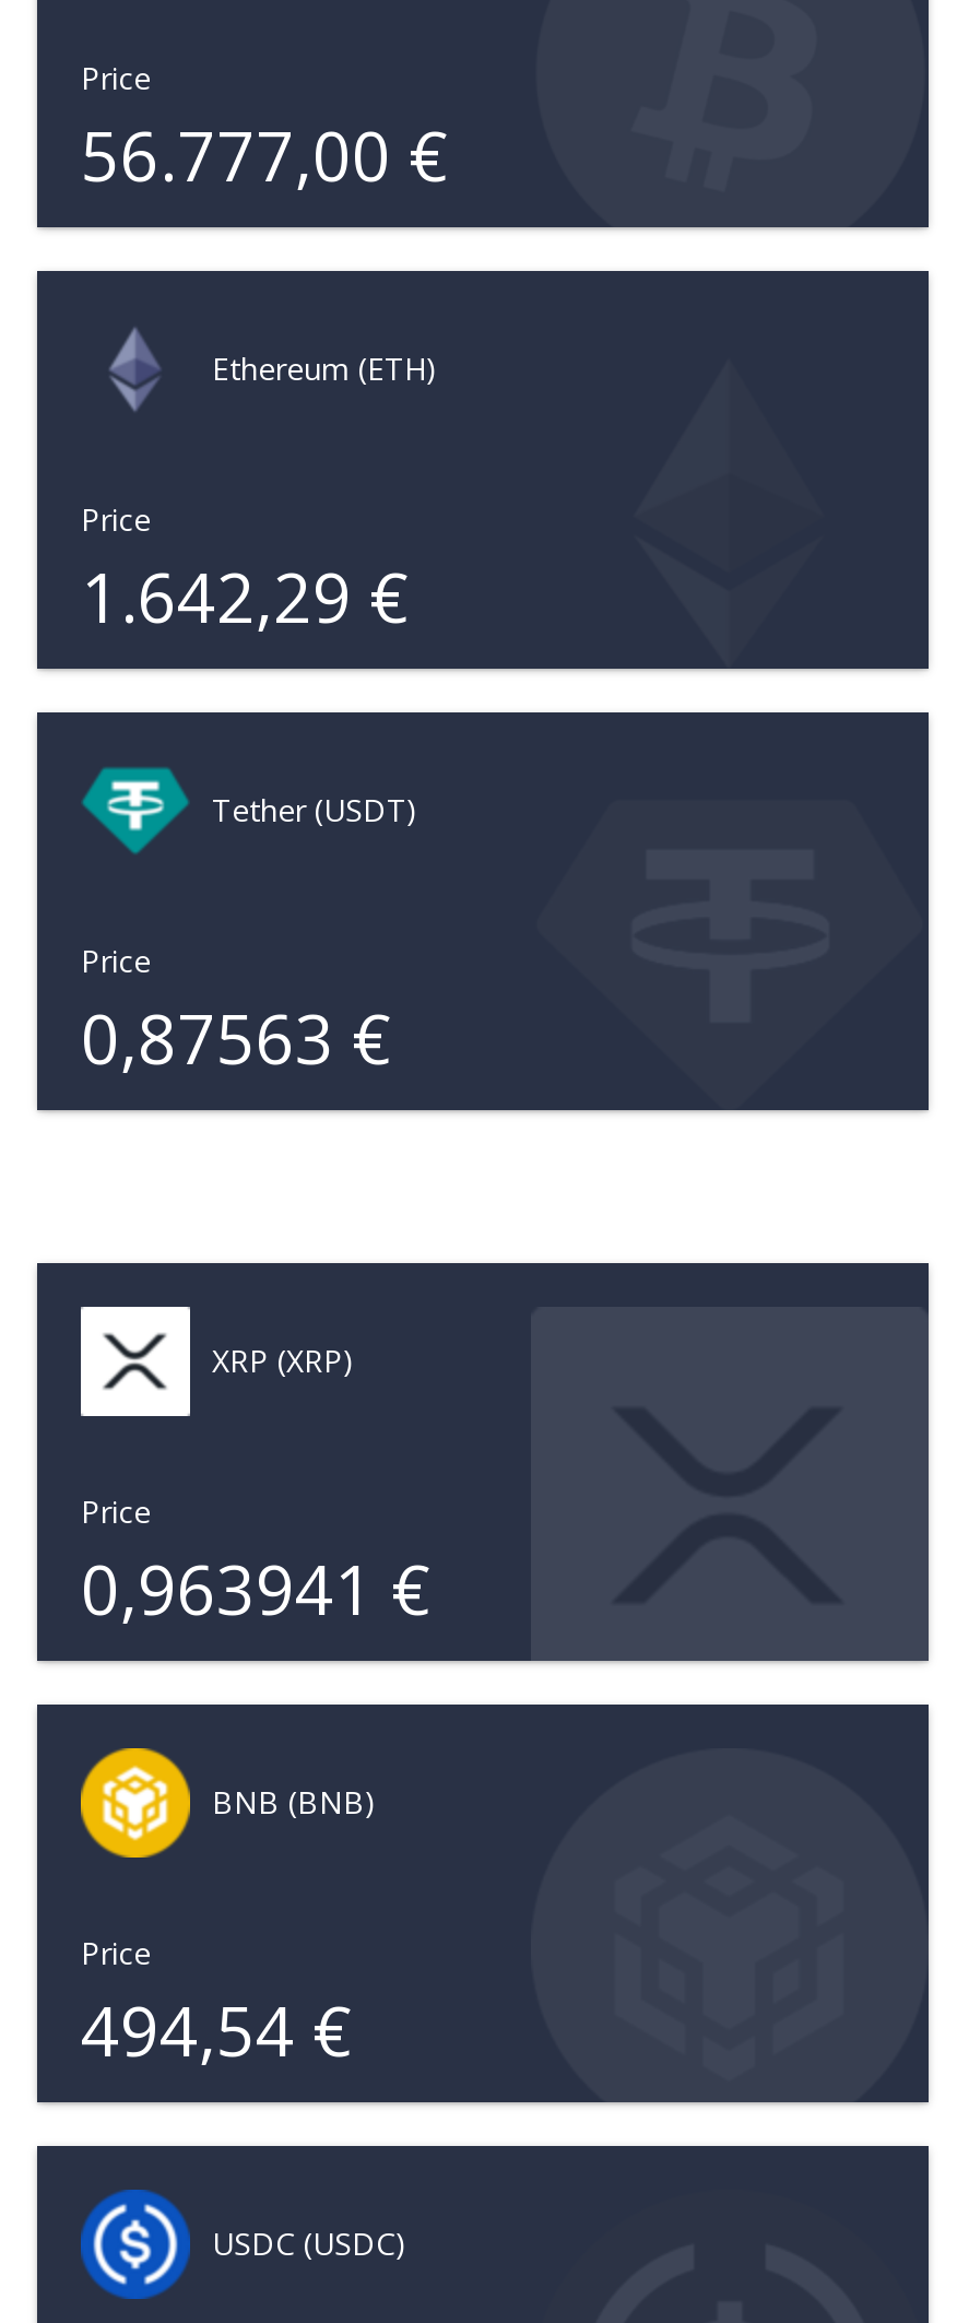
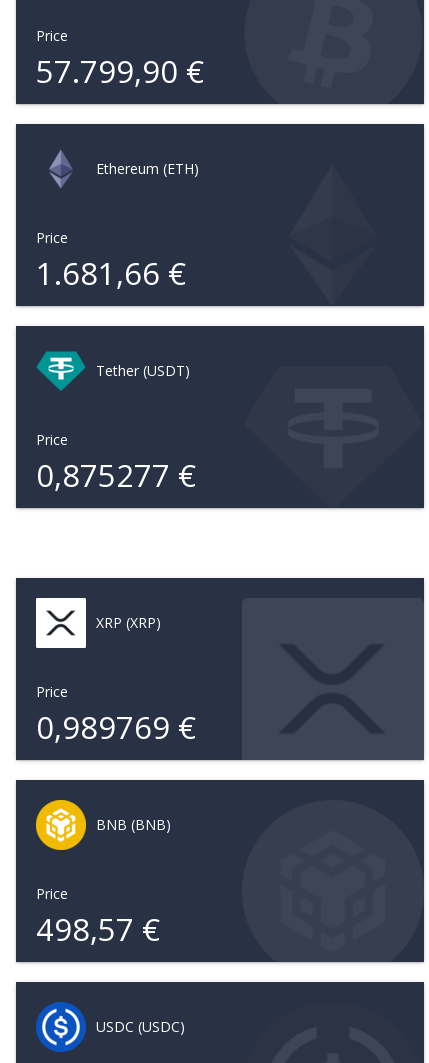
[81,109,448,201] 56.777,00 € -> [36,50,204,92] 57.799,90 €
[81,551,409,642] 1.642,29 € -> [36,252,186,294] 1.681,66 €
[81,992,391,1084] 0,87563 € -> [36,454,196,496] 0,875277 €
[81,1543,430,1635] 0,963941 € -> [36,706,196,748] 0,989769 €
[81,1984,352,2076] 494,54 € -> [36,908,160,950] 498,57 €

